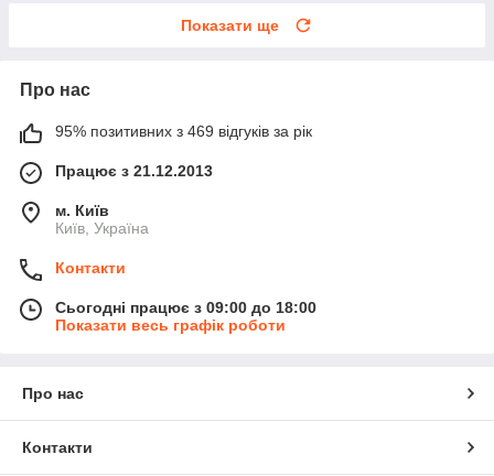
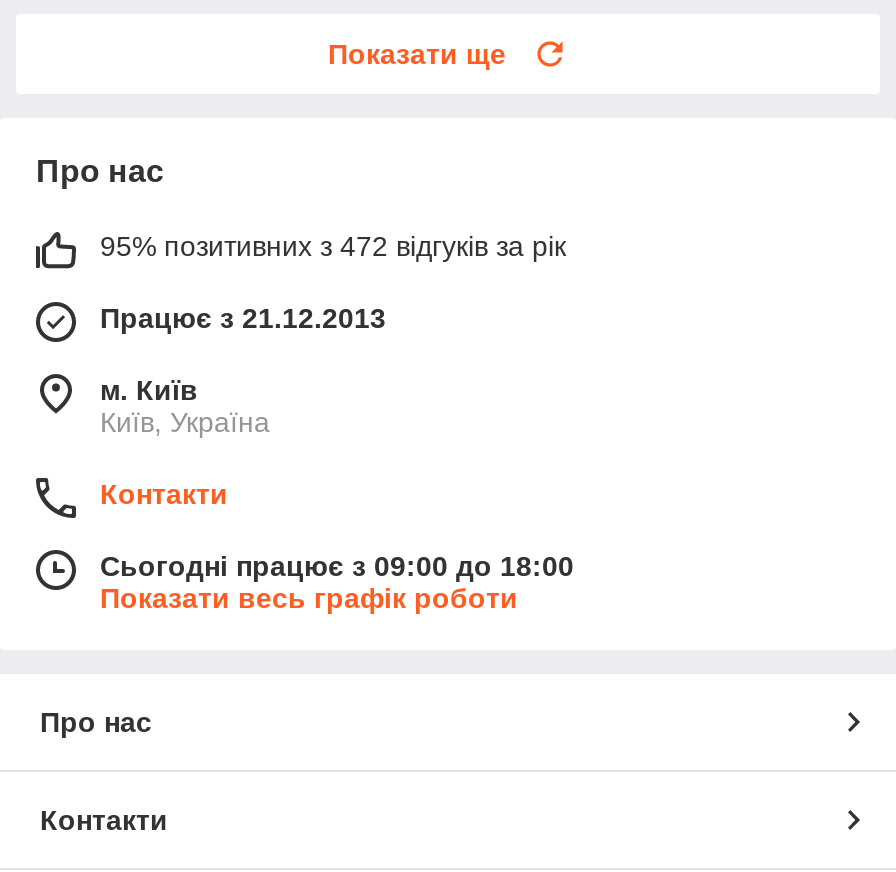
[55,123,312,140] 95% позитивних з 469 відгуків за рік -> [100,231,566,263] 95% позитивних з 472 відгуків за рік

